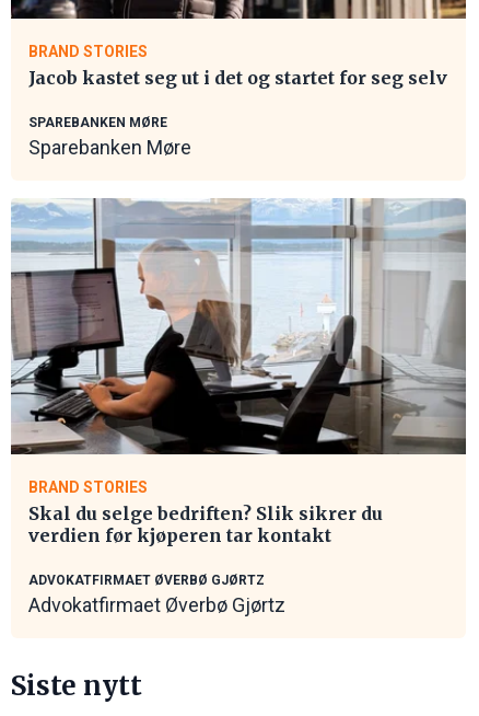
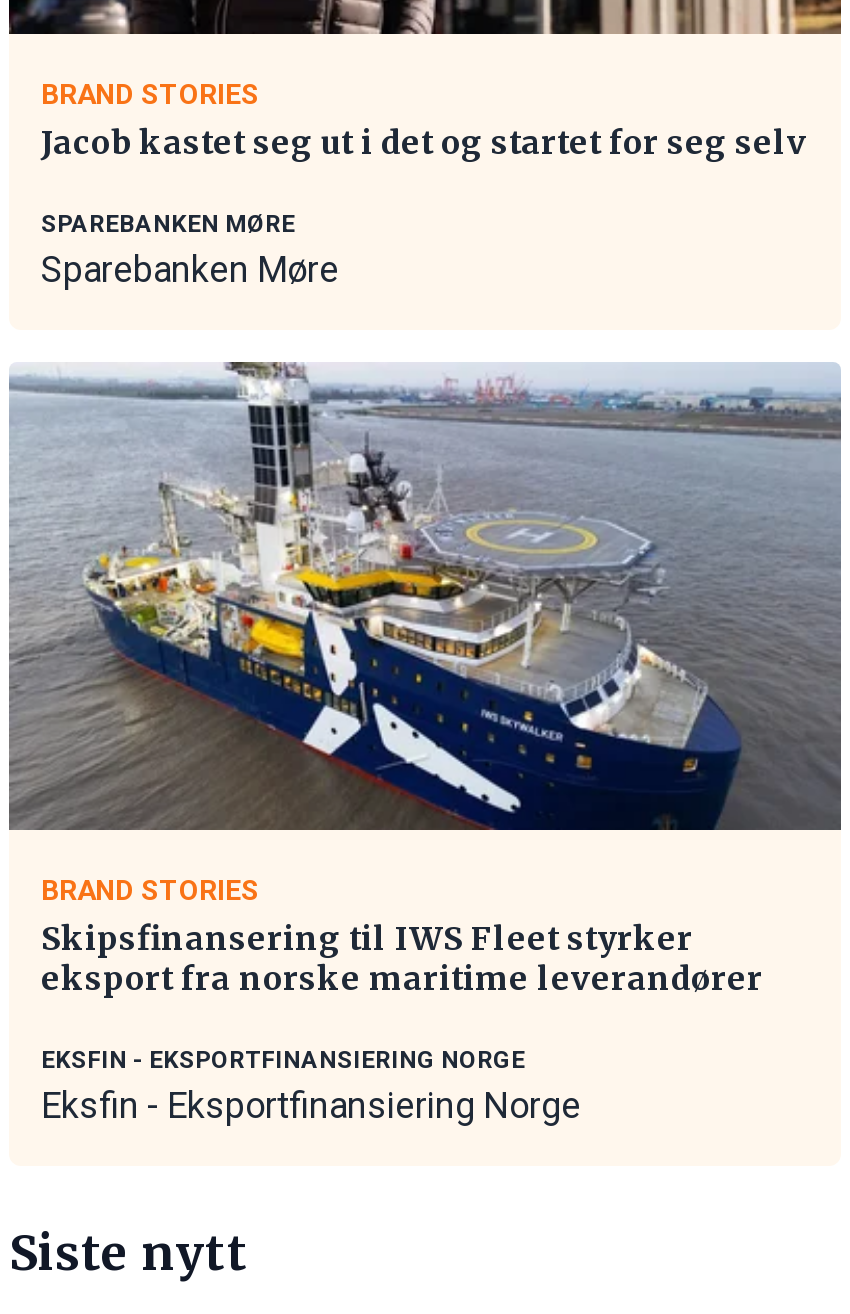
[12,198,465,454] [image] -> [9,360,841,832] [image]
[28,502,383,546] Skal du selge bedriften? Slik sikrer du | verdien før kjøperen tar kontakt -> [41,918,763,998] Skipsfinansering til IWS Fleet styrker | eksport fra norske maritime leverandører
[28,572,285,616] ADVOKATFIRMAET ØVERBØ GJØRTZ | Advokatfirmaet Øverbø Gjørtz -> [41,1046,581,1126] EKSFIN - EKSPORTFINANSIERING NORGE | Eksfin - Eksportfinansiering Norge

